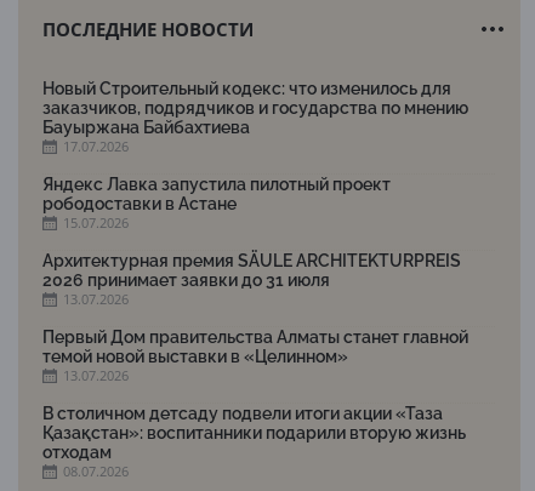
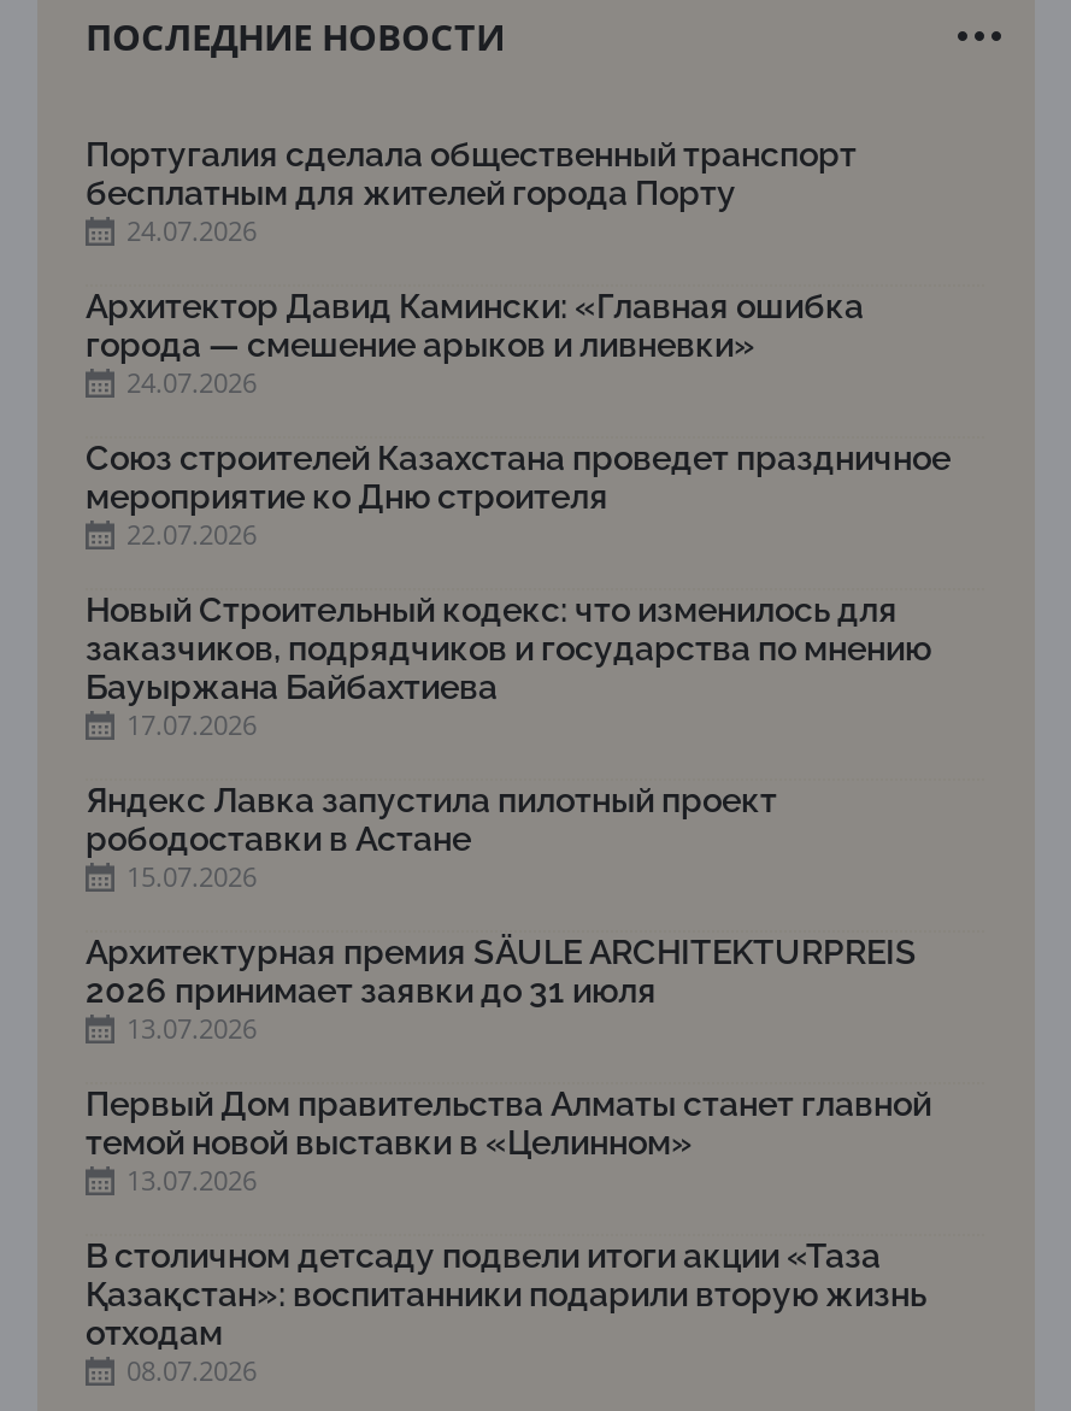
none -> [86,135,951,552] Португалия сделала общественный транспорт | бесплатным для жителей города Порту | 24.07.2026 | Архитектор Давид Камински: «Главная ошибка | города — смешение арыков и ливневки» | 24.07.2026 | Союз строителей Казахстана проведет праздничное | мероприятие ко Дню строителя | 22.07.2026

